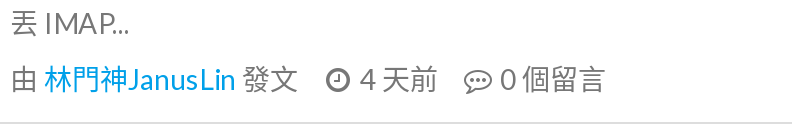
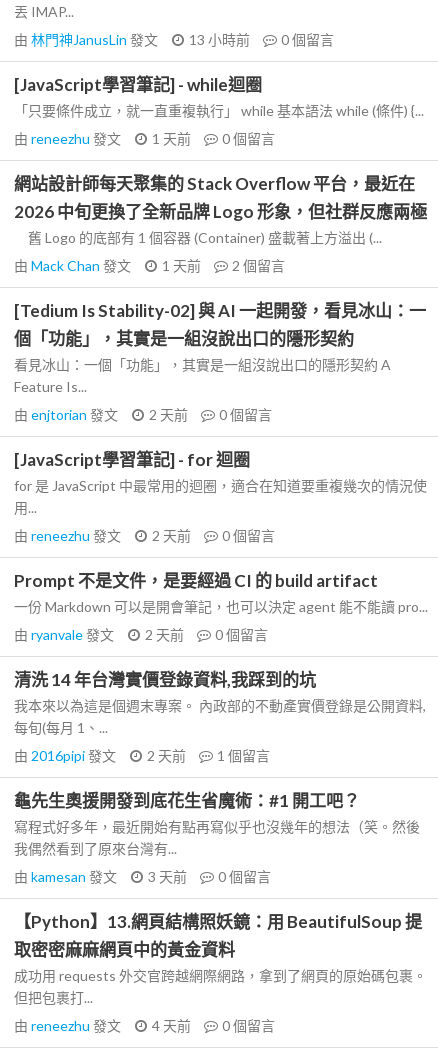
none -> [14,31,428,1034] 13 小時前 | 0個留言 | [JavaScript學習筆記] - while迴圈 | 「只要條件成立，就一直重複執行」 while 基本語法 while (條件) {... | 由reneezhu發文 | 1 天前 | 0個留言 | 網站設計師每天聚集的 Stack Overflow 平台，最近在 | 2026 中旬更換了全新品牌 Logo 形象，但社群反應兩極 | 舊 Logo 的底部有 1 個容器 (Container) 盛載著上方溢出 (... | 由Mack Chan發文 | 1 天前 | 2個留言 | [Tedium Is Stability-02] 與 AI 一起開發，看見冰山：一 | 個「功能」，其實是一組沒說出口的隱形契約 | 看見冰山：一個「功能」，其實是一組沒說出口的隱形契約 A | Feature Is... | 由enjtorian發文 | 2 天前 | 0個留言 | [JavaScript學習筆記] - for 迴圈 | for 是 JavaScript 中最常用的迴圈，適合在知道要重複幾次的情況使 | 用... | 由reneezhu發文 | 2 天前 | 0個留言 | Prompt 不是文件，是要經過 CI 的 build artifact | 一份 Markdown 可以是開會筆記，也可以決定 agent 能不能讀 pro... | 由ryanvale發文 | 2 天前 | 0個留言 | 清洗 14 年台灣實價登錄資料,我踩到的坑 | 我本來以為這是個週末專案。 內政部的不動產實價登錄是公開資料, | 每旬(每月 1、... | 由2016pipi發文 | 2 天前 | 1個留言 | 龜先生奧援開發到底花生省魔術：#1 開工吧？ | 寫程式好多年，最近開始有點再寫似乎也沒幾年的想法（笑。然後 | 我偶然看到了原來台灣有... | 由kamesan發文 | 3 天前 | 0個留言 | 【Python】13.網頁結構照妖鏡：用 BeautifulSoup 提 | 取密密麻麻網頁中的黃金資料 | 成功用 requests 外交官跨越網際網路，拿到了網頁的原始碼包裹。 | 但把包裹打... | 由reneezhu發文

